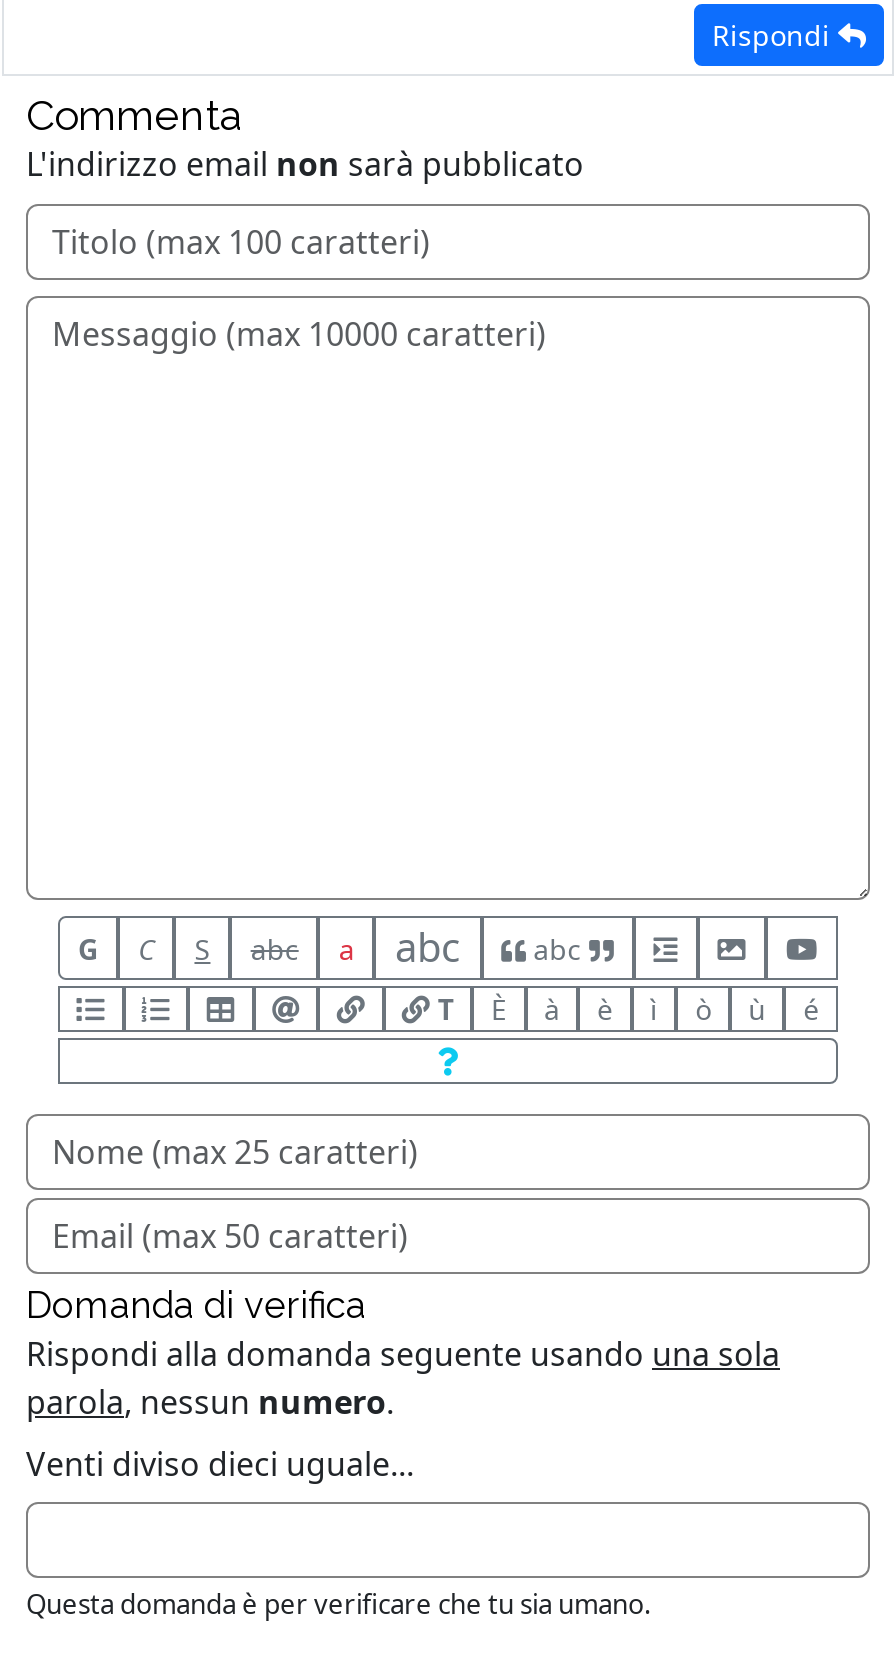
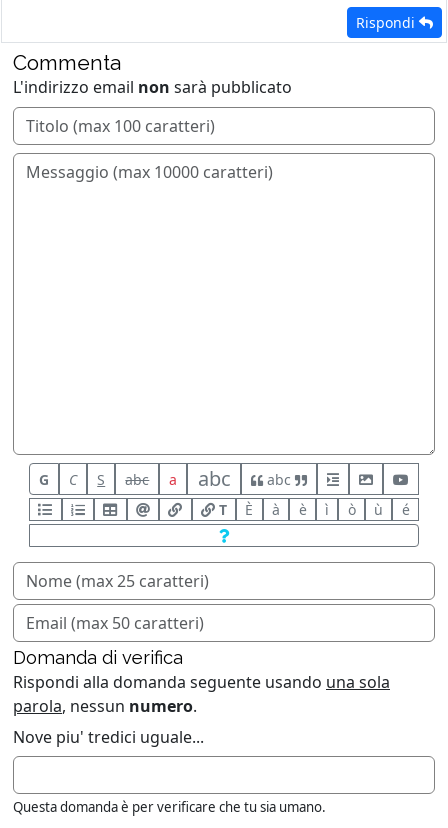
[26,1442,414,1486] Venti diviso dieci uguale... -> [13,726,204,748] Nove piu' tredici uguale...

